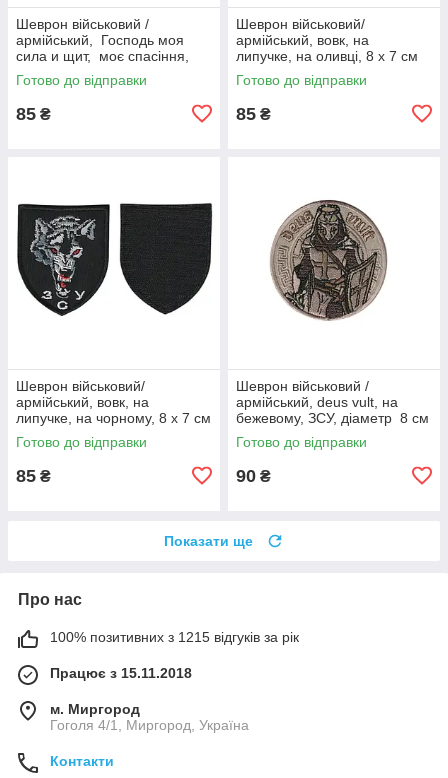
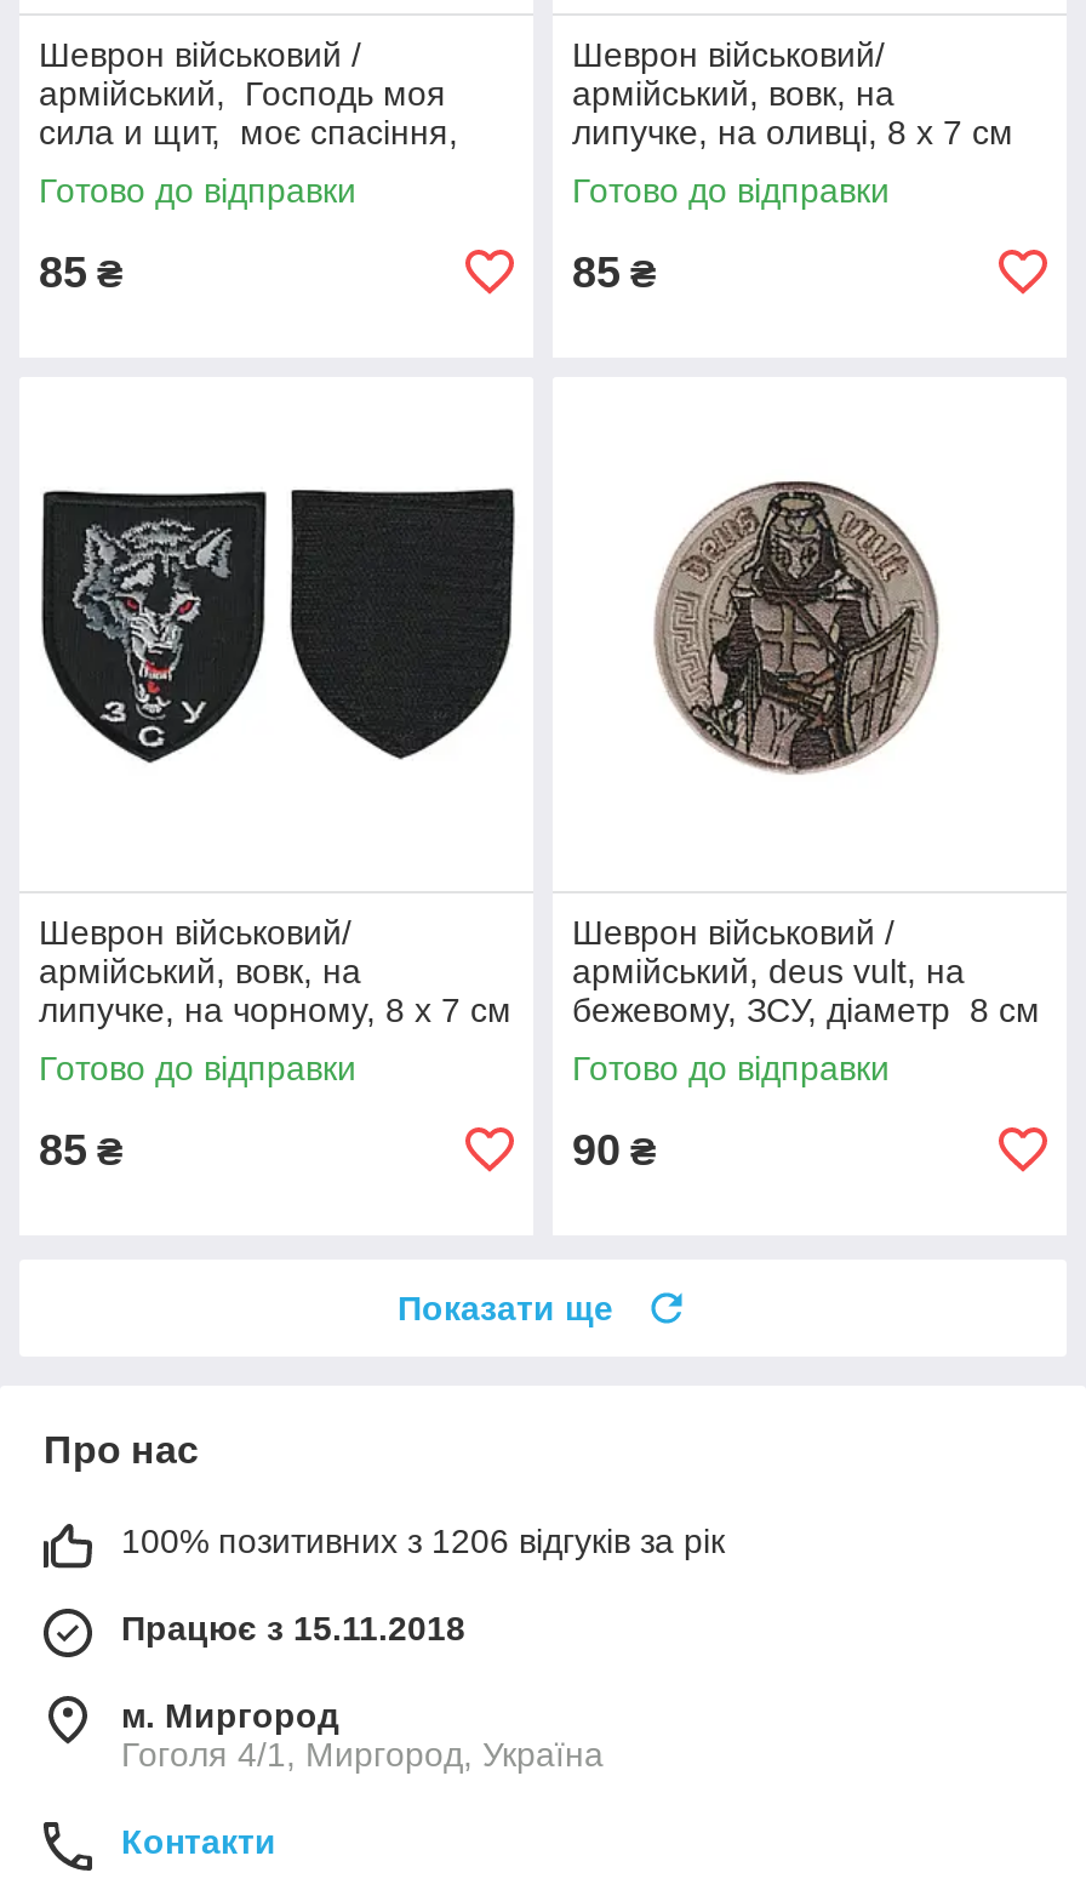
[50,629,299,645] 100% позитивних з 1215 відгуків за рік -> [121,1521,725,1560] 100% позитивних з 1206 відгуків за рік

